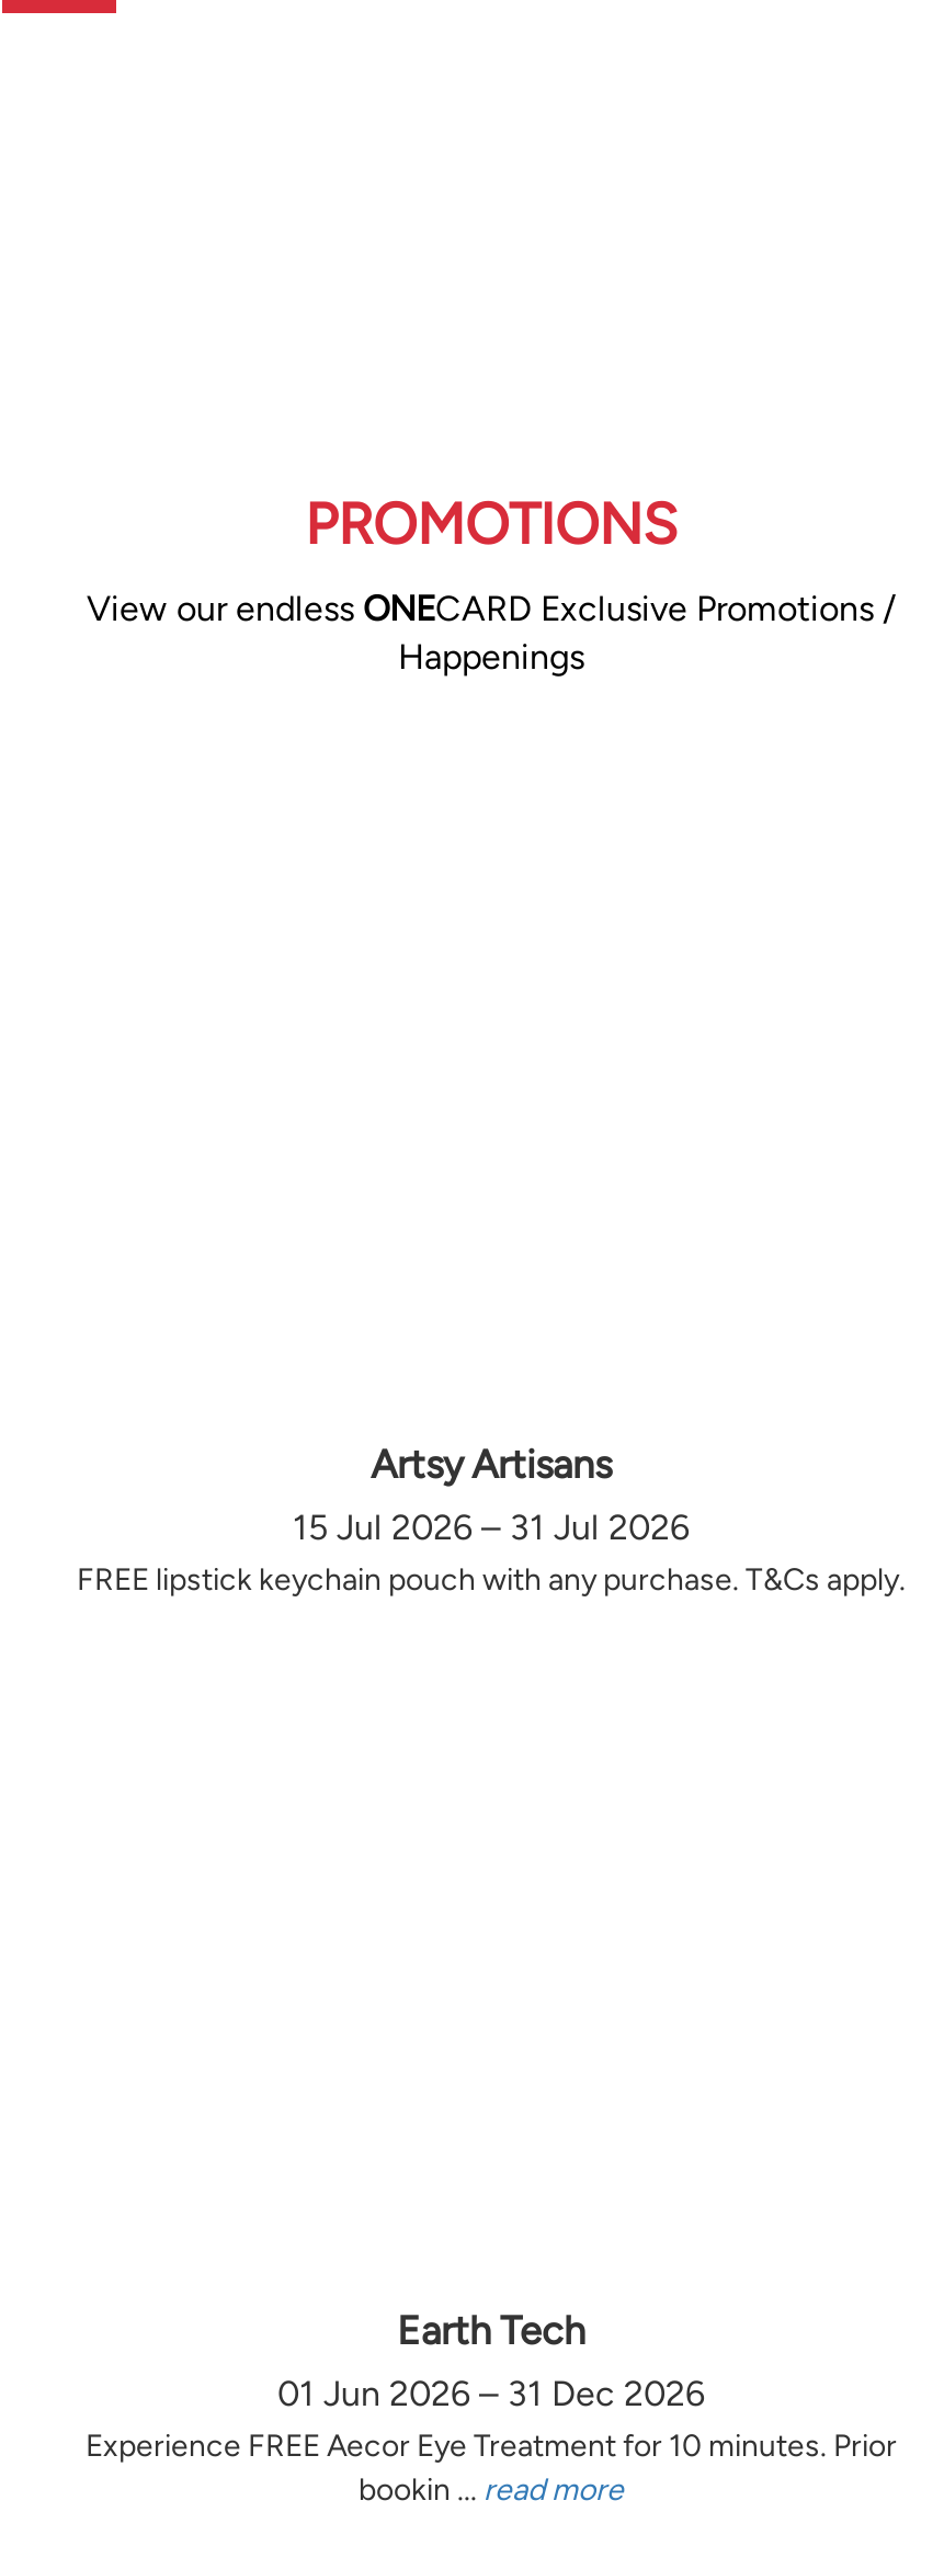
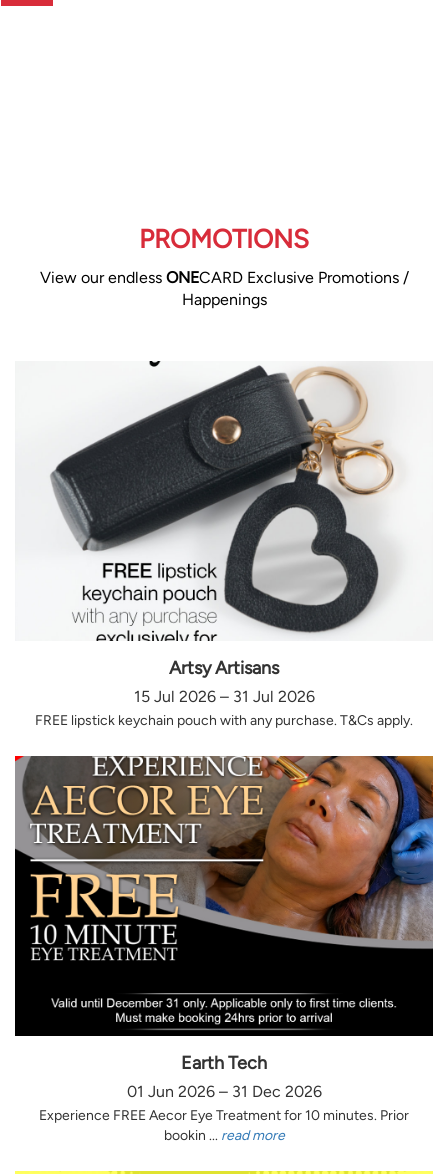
none -> [49,360,398,642] [image]
none -> [14,755,434,1037] [image]

